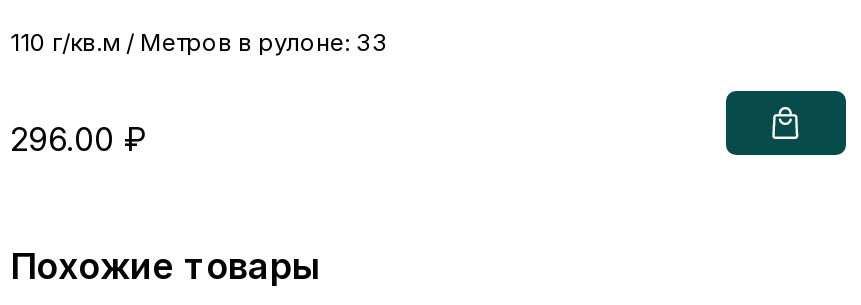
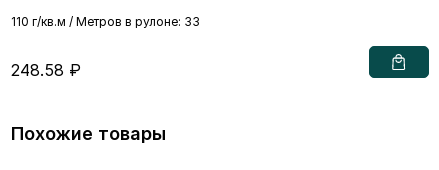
[10,119,148,159] 296.00 ₽ -> [11,60,81,80] 248.58 ₽

